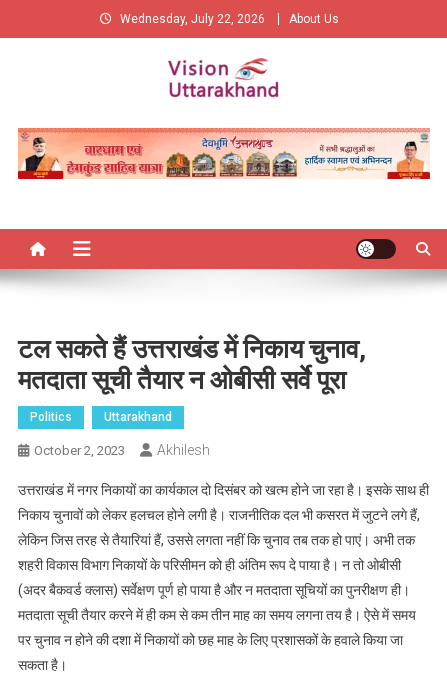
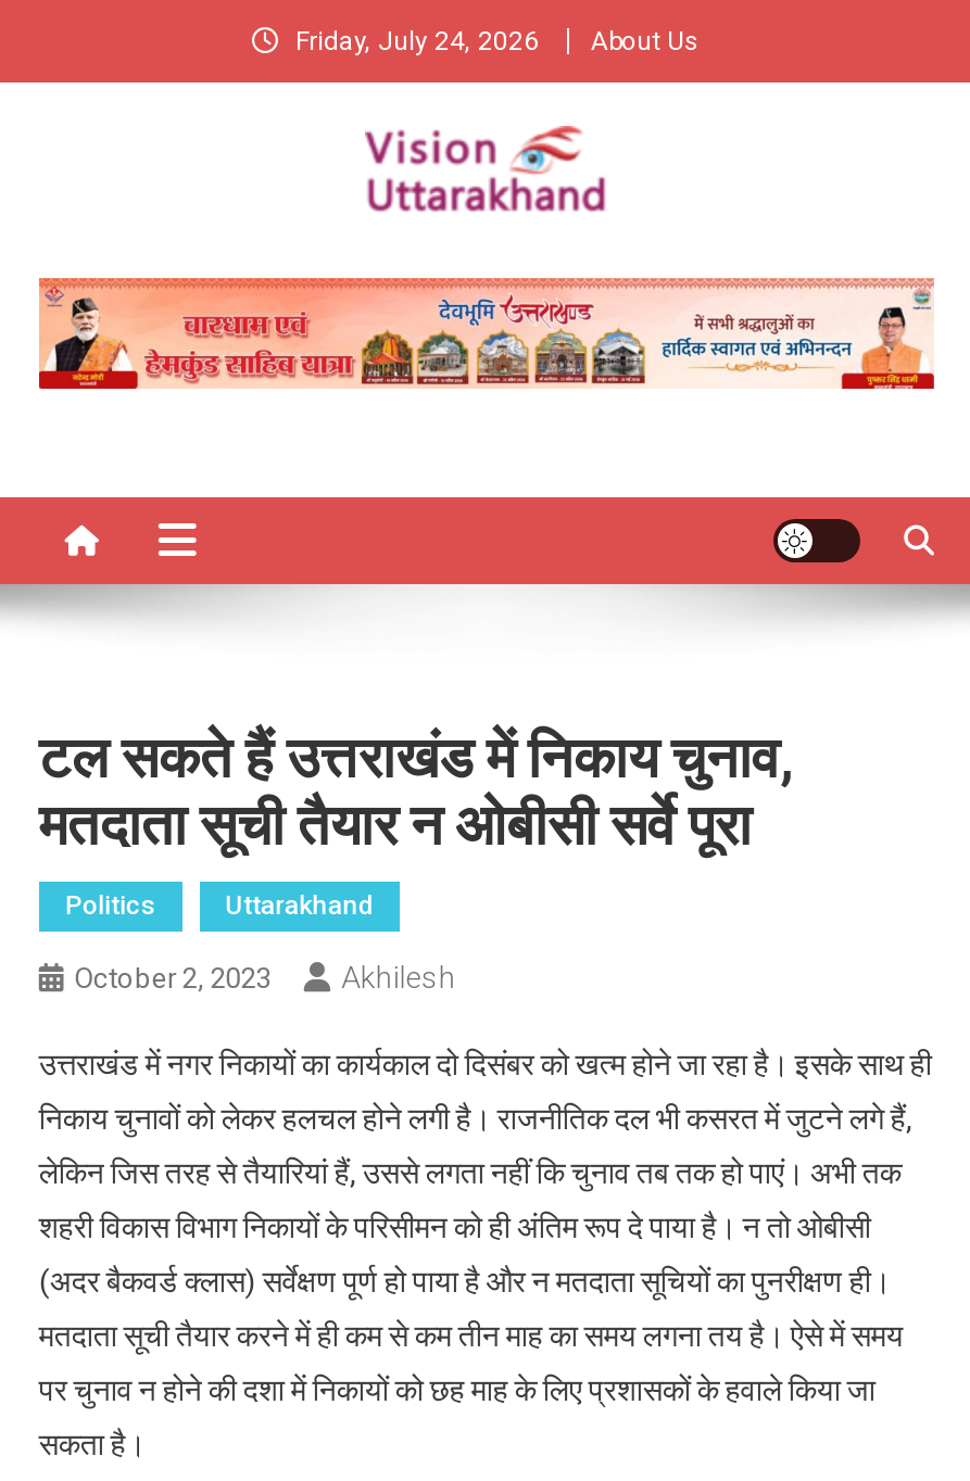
[119,12,264,26] Wednesday, July 22, 2026 -> [295,26,539,56] Friday, July 24, 2026

